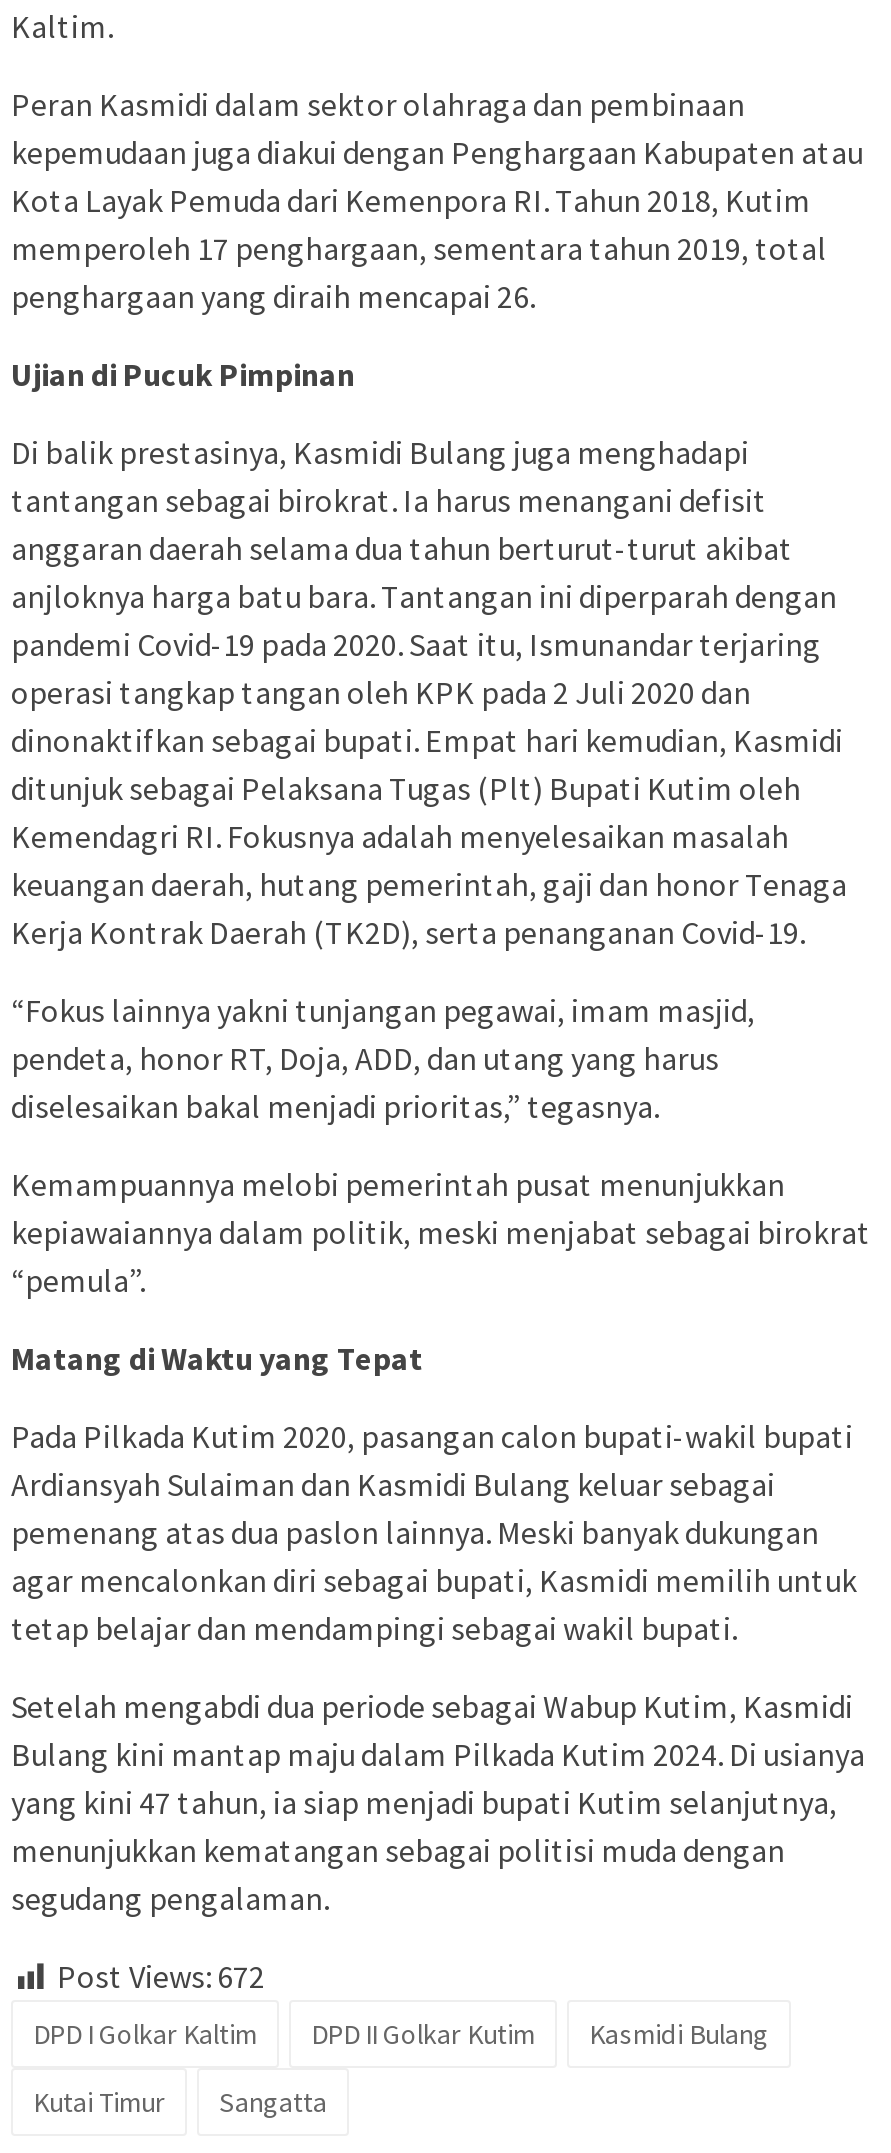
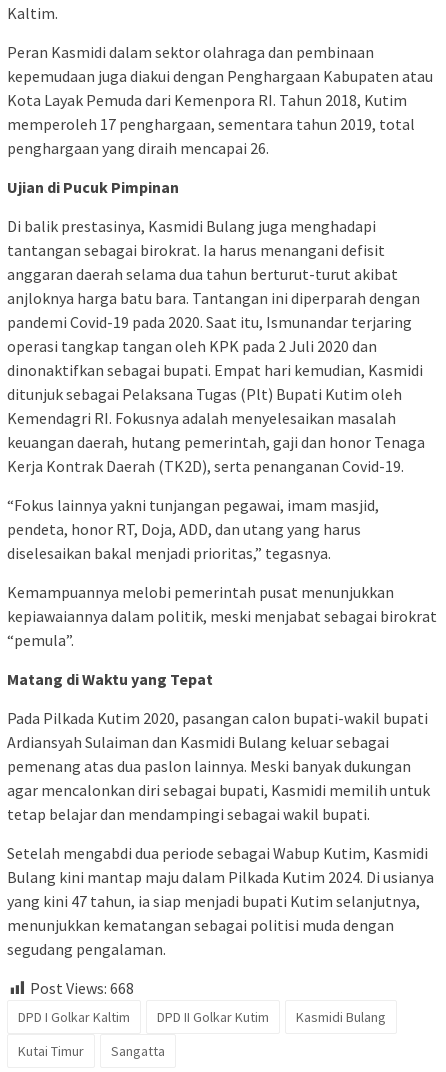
[57,1956,265,1996] Post Views: 672 -> [30,978,134,998] Post Views: 668

